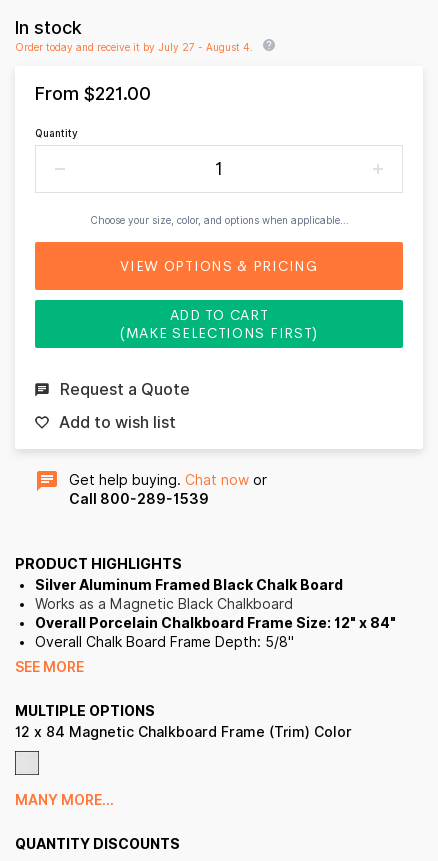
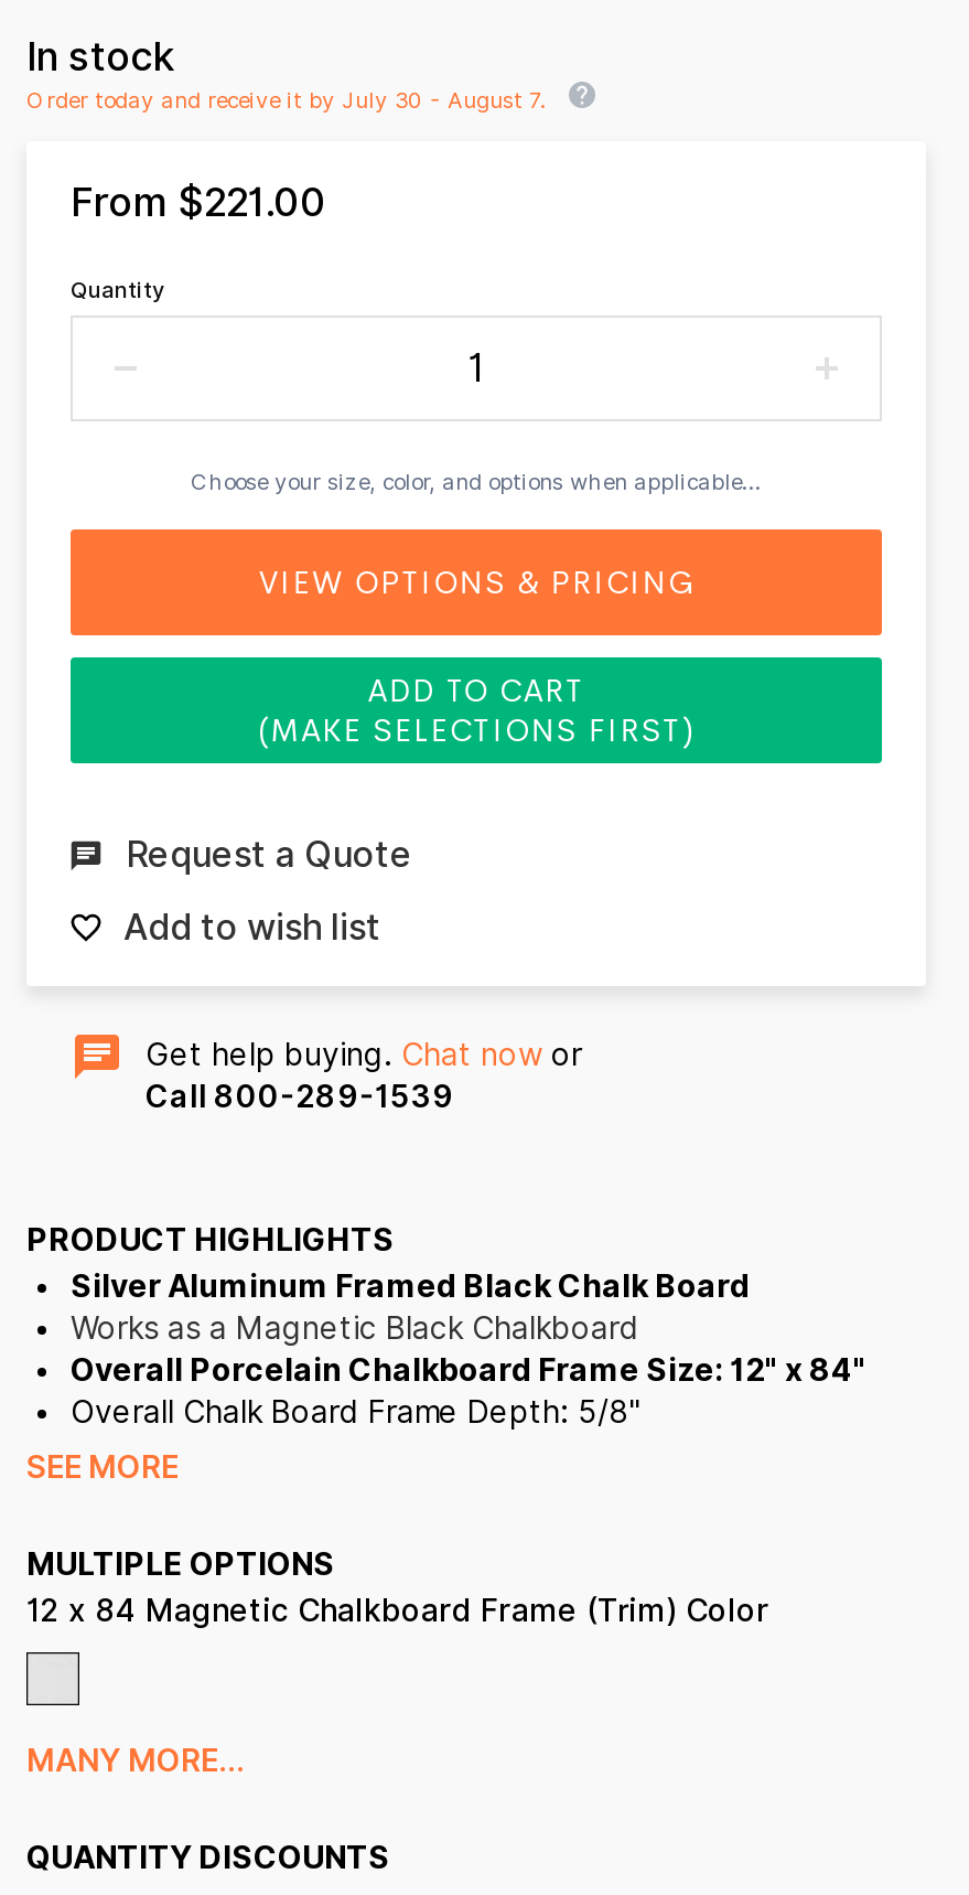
[15,41,253,53] Order today and receive it by July 27 - August 4. -> [26,86,547,113] Order today and receive it by July 30 - August 7.

